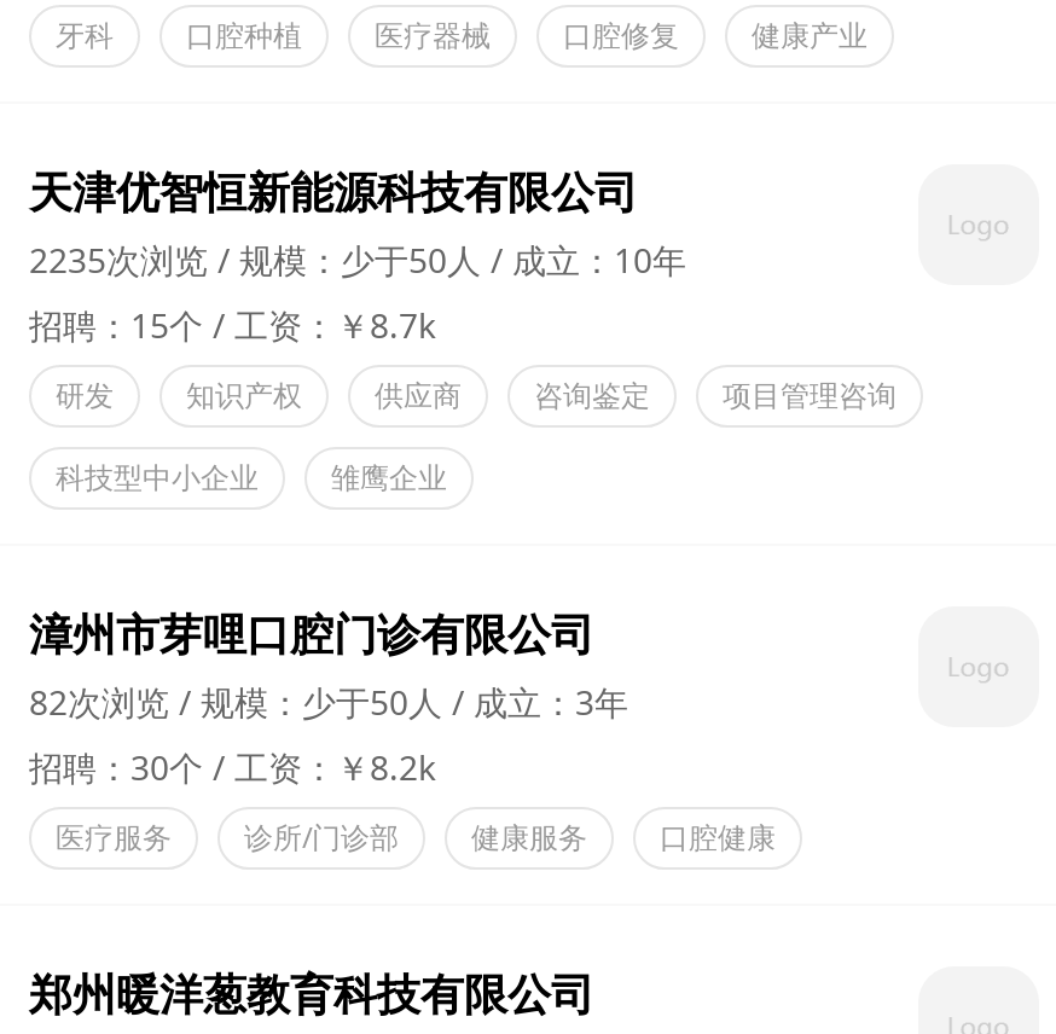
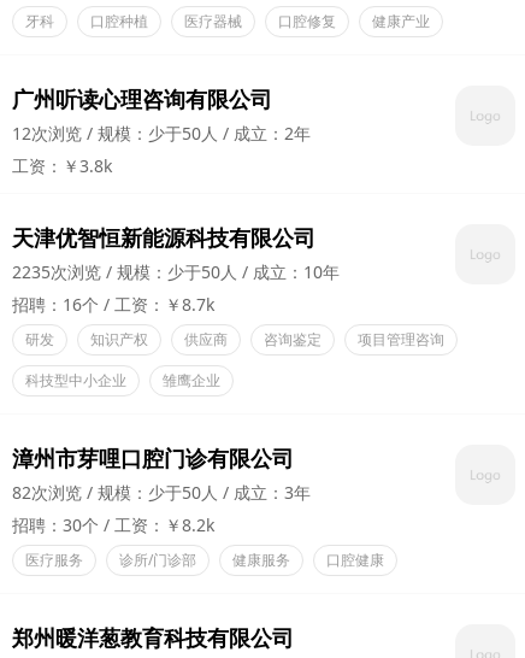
none -> [12,84,311,177] 广州听读心理咨询有限公司 | 12次浏览 | 规模：少于50人 | 成立：2年 | 工资：￥3.8k
[29,302,435,347] 招聘：15个 工资：￥8.7k -> [12,293,214,316] 招聘：16个 工资：￥8.7k

